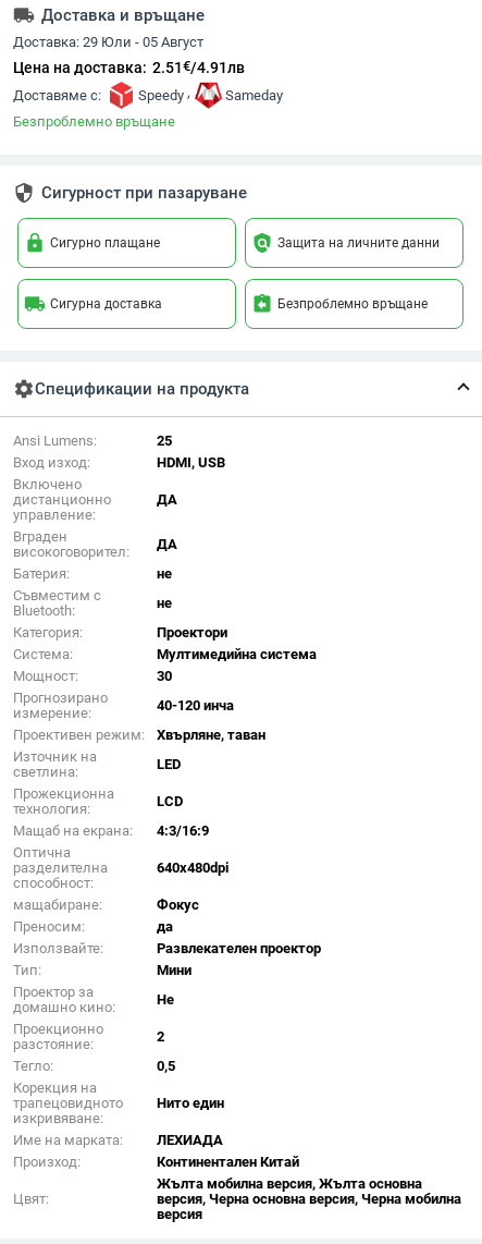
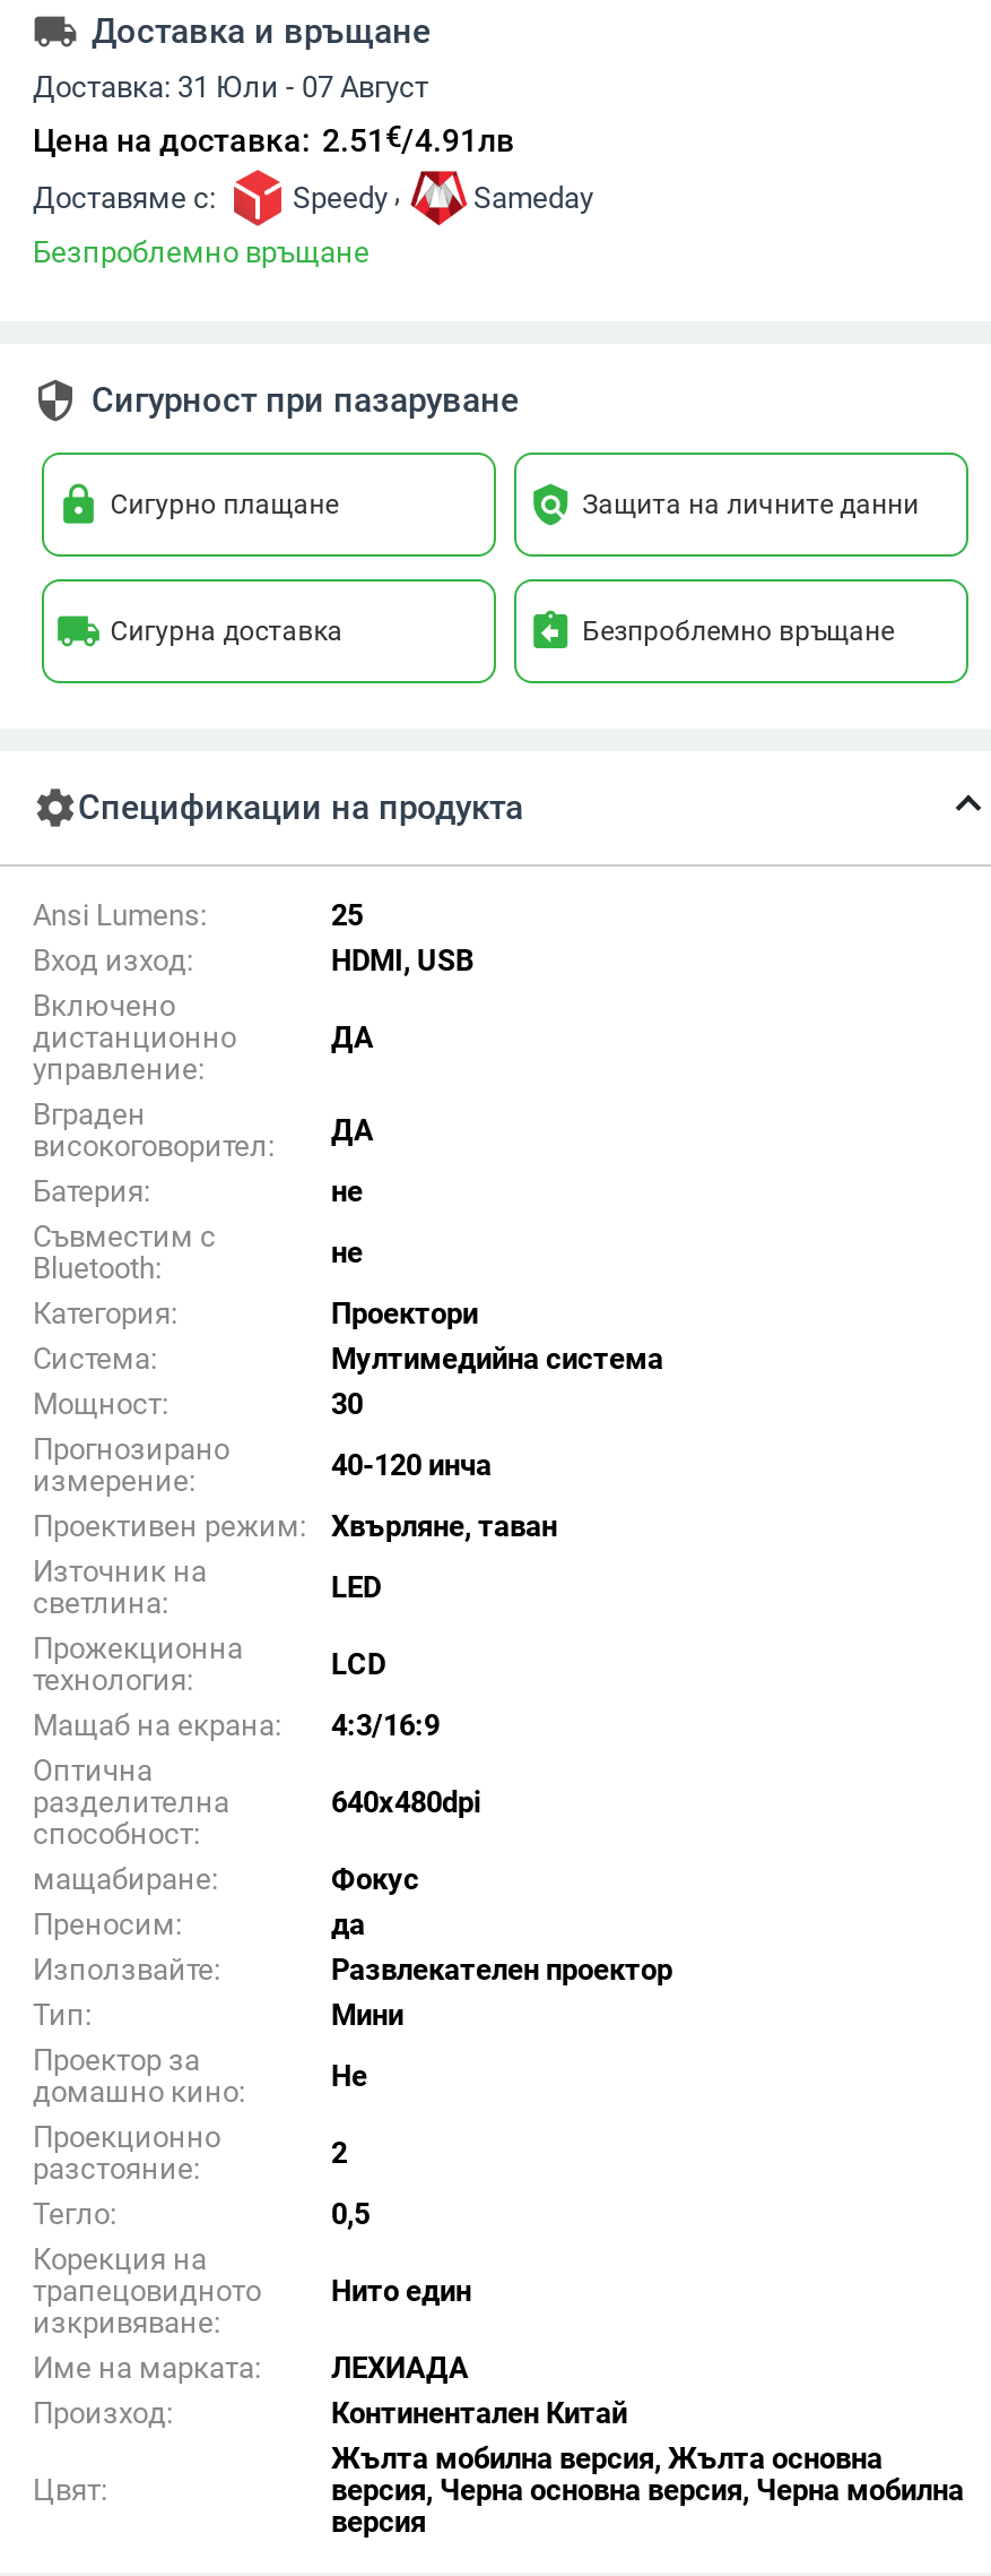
[13,34,203,50] Доставка: 29 Юли - 05 Август -> [33,71,428,105] Доставка: 31 Юли - 07 Август

